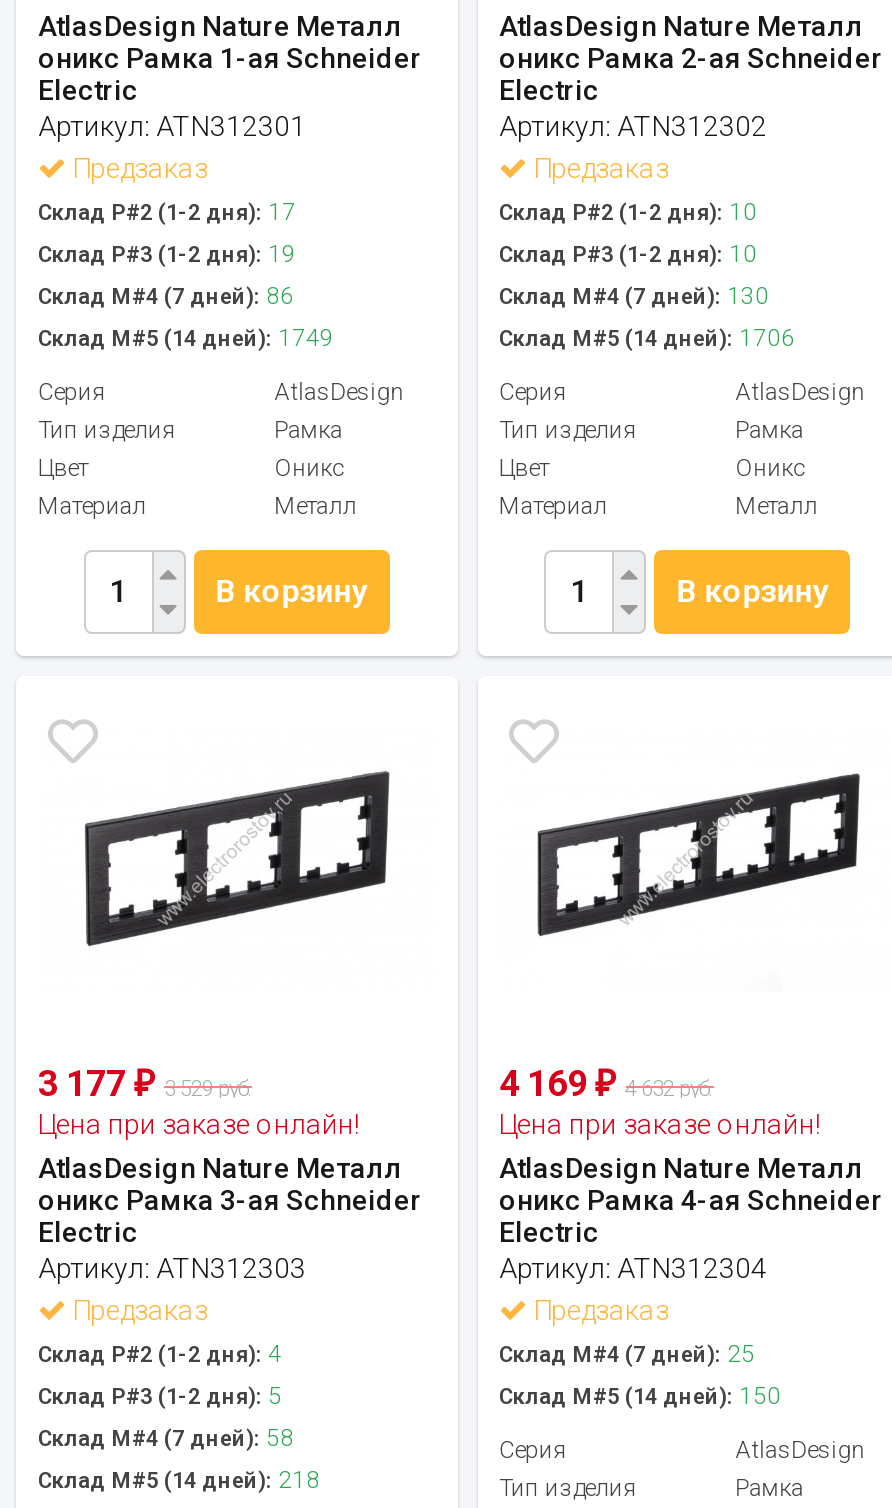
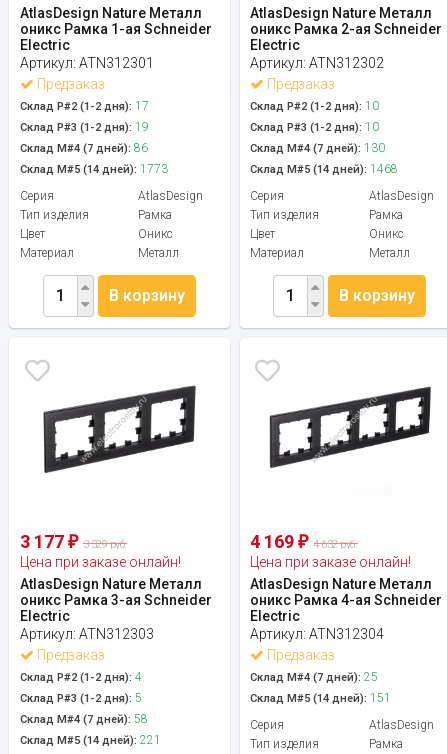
[38,323,334,351] Склад М#5 (14 дней): 1749 -> [20,161,168,175] Склад М#5 (14 дней): 1773
[499,323,795,351] Склад М#5 (14 дней): 1706 -> [250,161,398,175] Склад М#5 (14 дней): 1468
[499,1381,781,1409] Склад М#5 (14 дней): 150 -> [250,690,391,704] Склад М#5 (14 дней): 151
[38,1465,320,1493] Склад М#5 (14 дней): 218 -> [20,732,161,746] Склад М#5 (14 дней): 221

